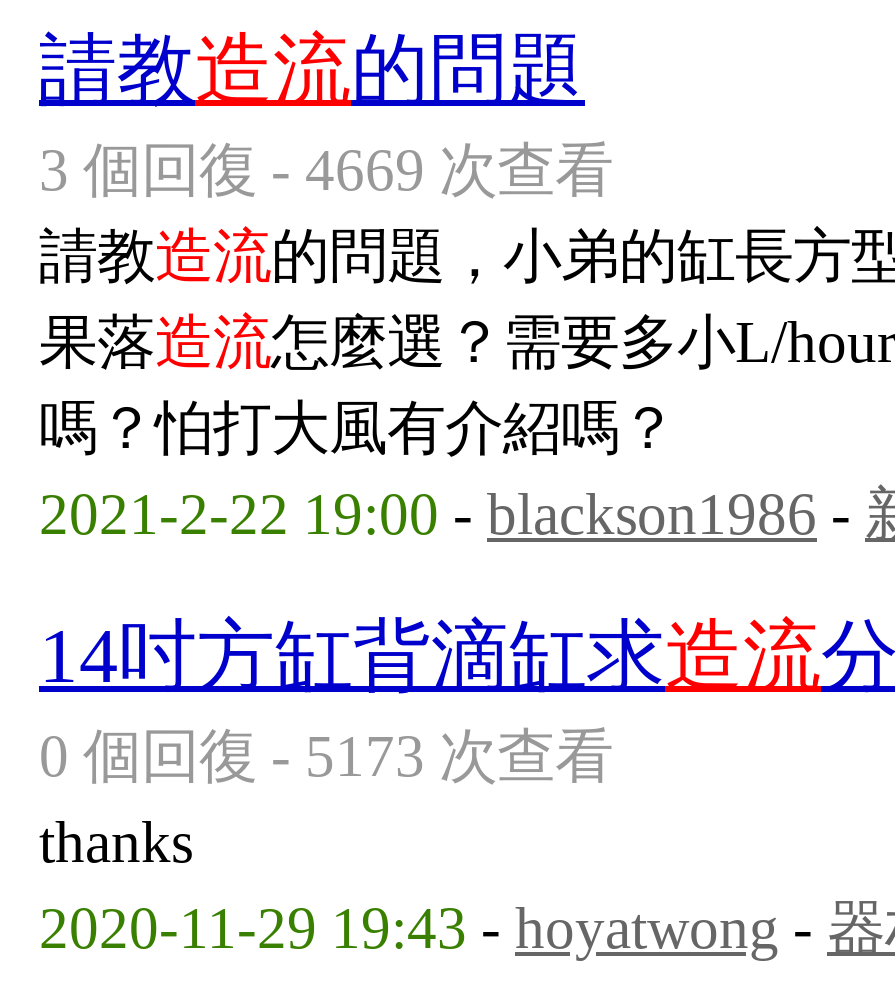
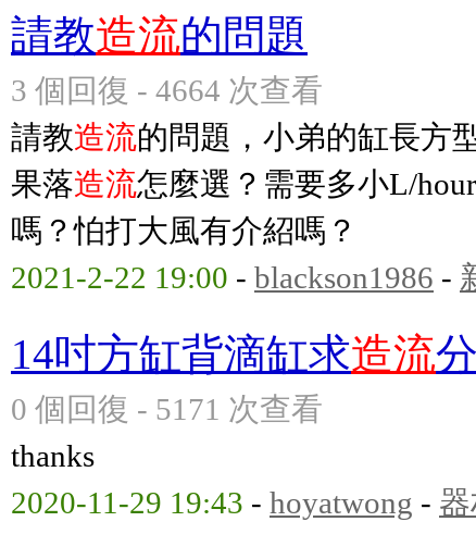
[39,138,613,202] 3 個回復 - 4669 次查看 -> [11,73,323,108] 3 個回復 - 4664 次查看
[39,724,613,788] 0 個回復 - 5173 次查看 -> [11,392,323,426] 0 個回復 - 5171 次查看

